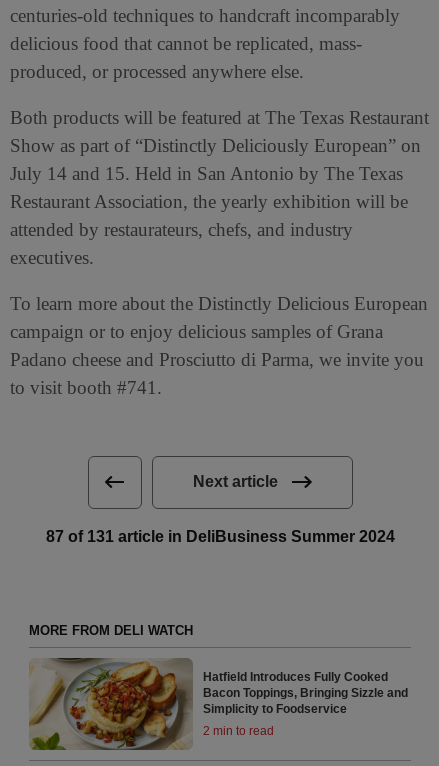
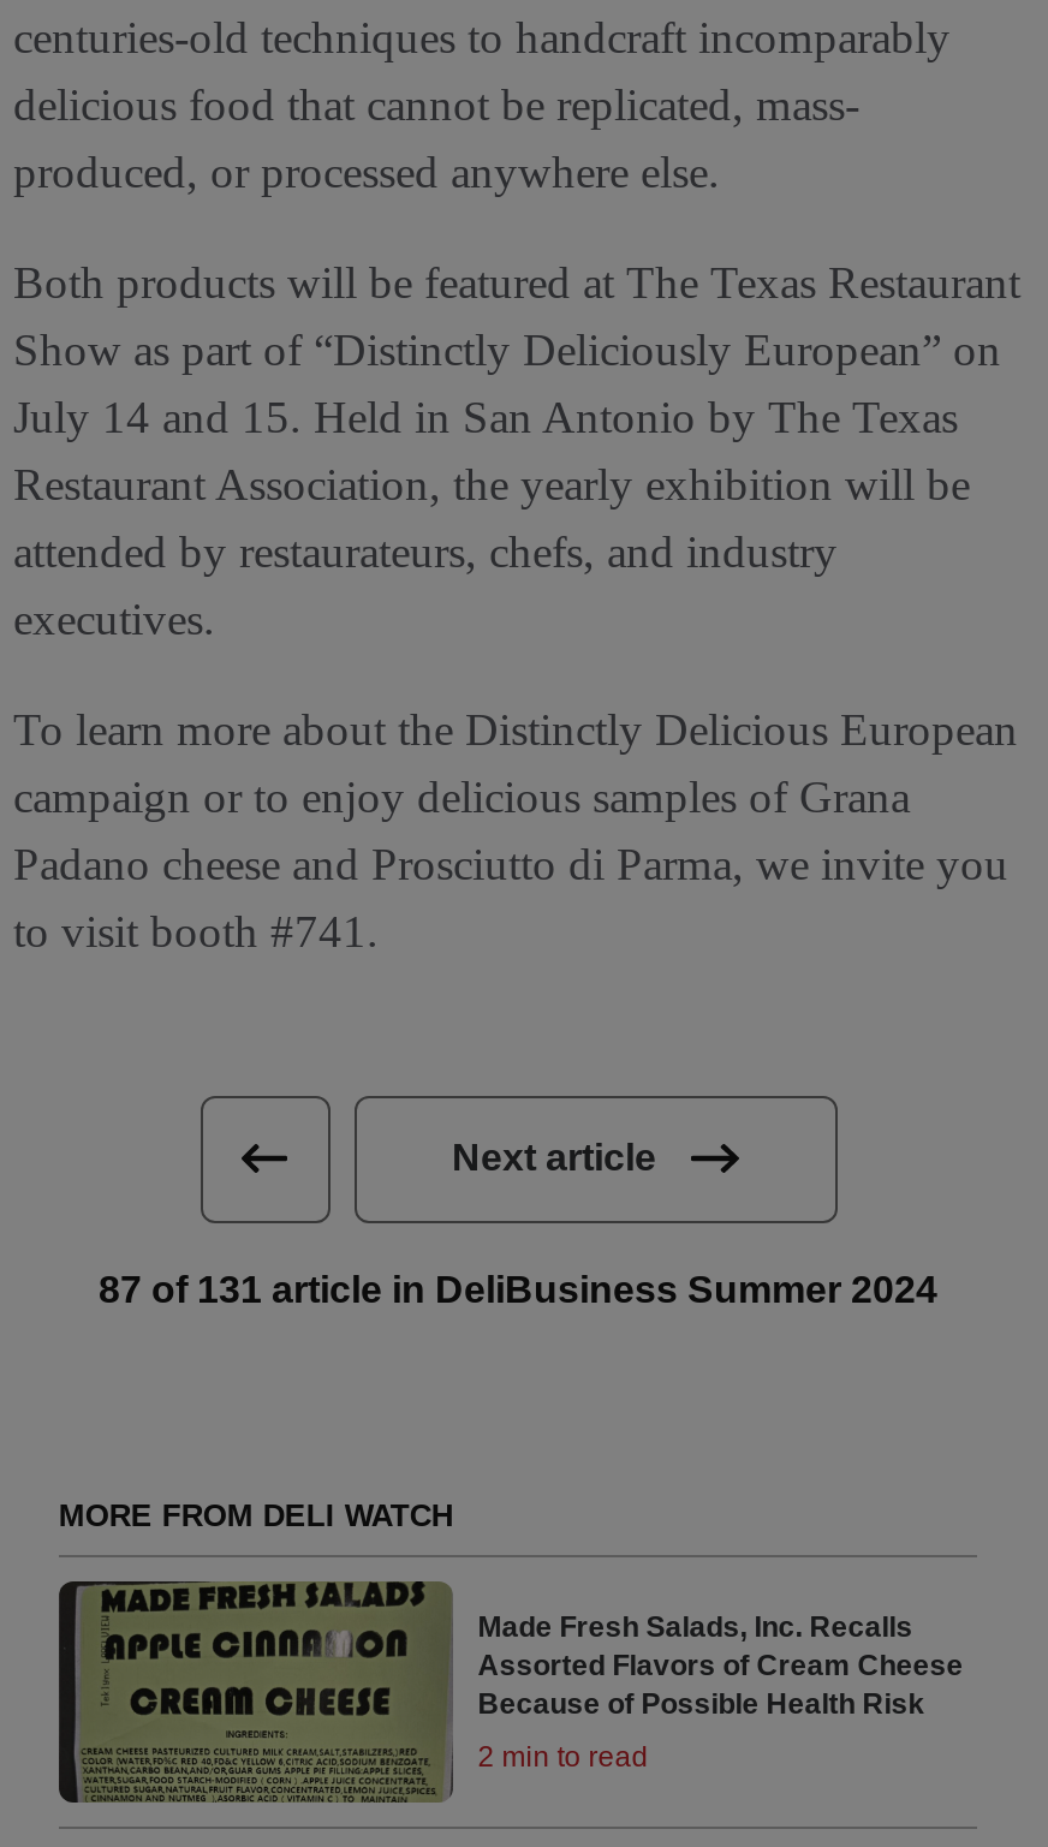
[28,657,408,751] [image] | Hatfield Introduces Fully Cooked | Bacon Toppings, Bringing Sizzle and | Simplicity to Foodservice -> [56,1579,963,1805] [image] | Made Fresh Salads, Inc. Recalls | Assorted Flavors of Cream Cheese | Because of Possible Health Risk

